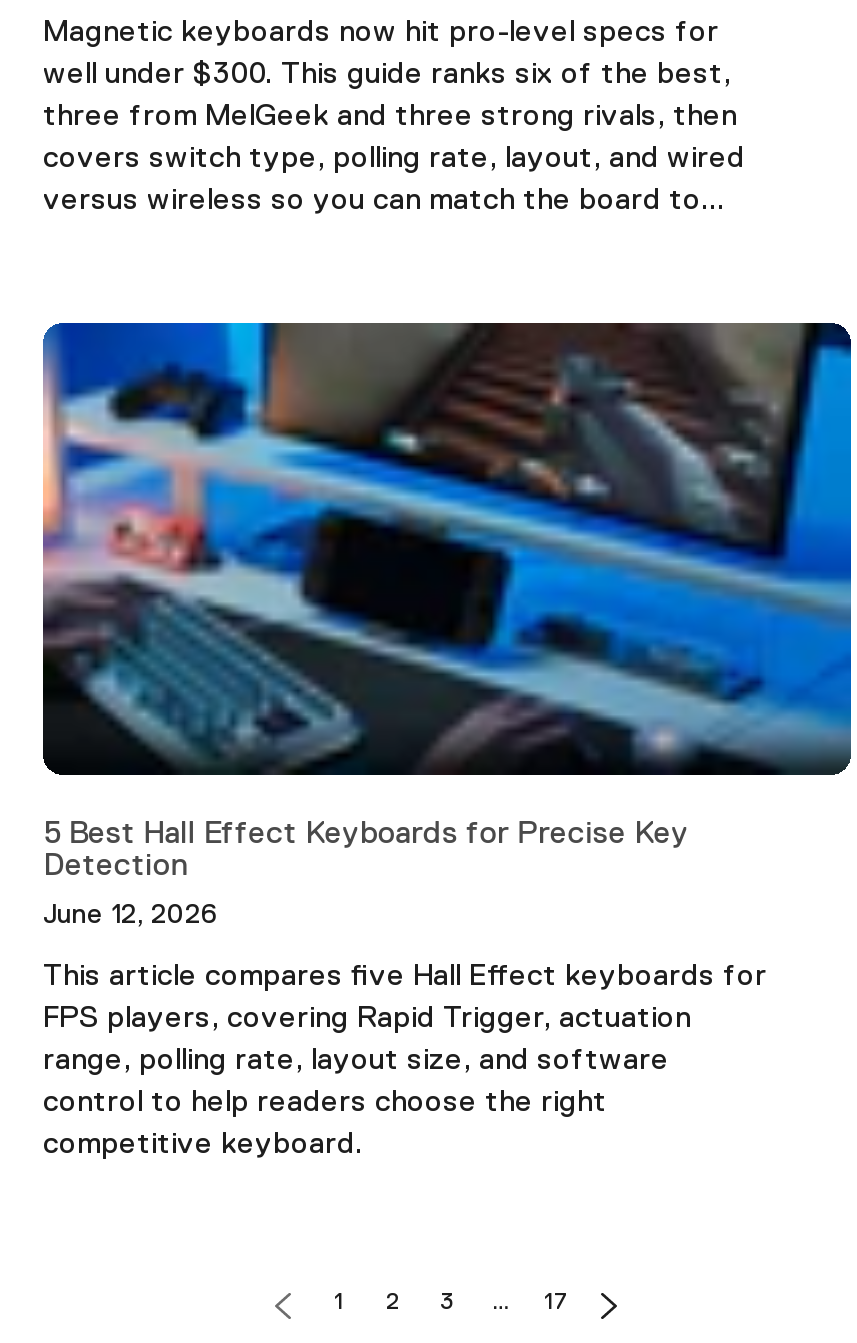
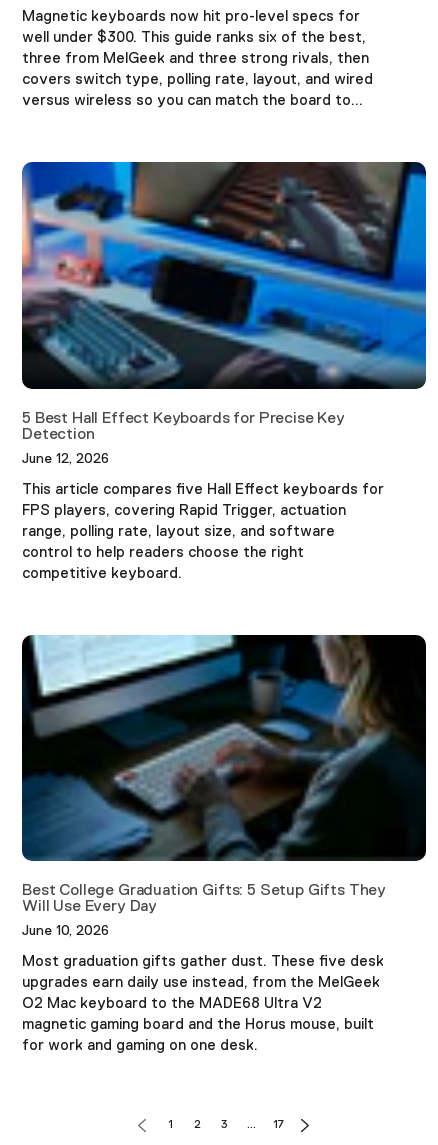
none -> [21,634,427,1053] [image] | Best College Graduation Gifts: 5 Setup Gifts They | Will Use Every Day | June 10, 2026 | Most graduation gifts gather dust. These five desk | upgrades earn daily use instead, from the MelGeek | O2 Mac keyboard to the MADE68 Ultra V2 | magnetic gaming board and the Horus mouse, built | for work and gaming on one desk.

